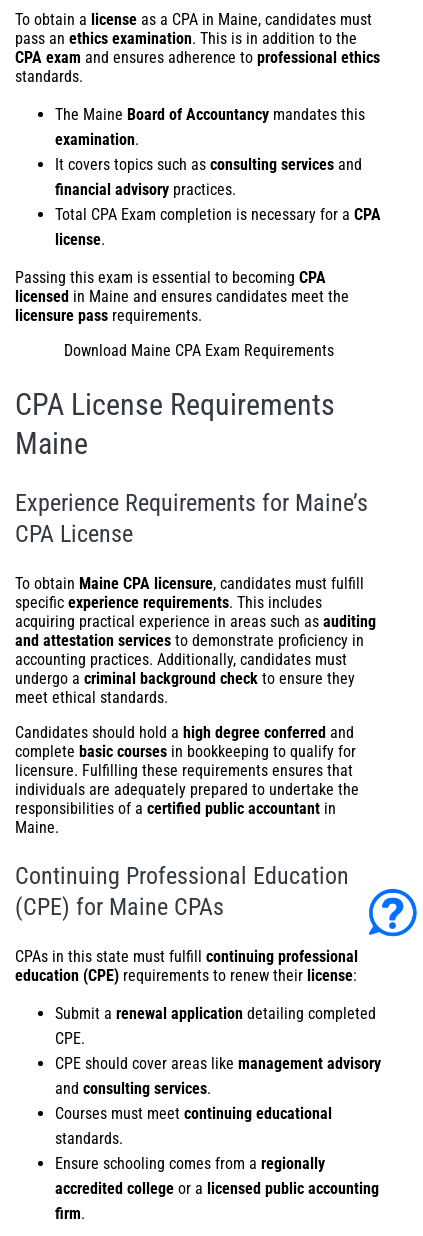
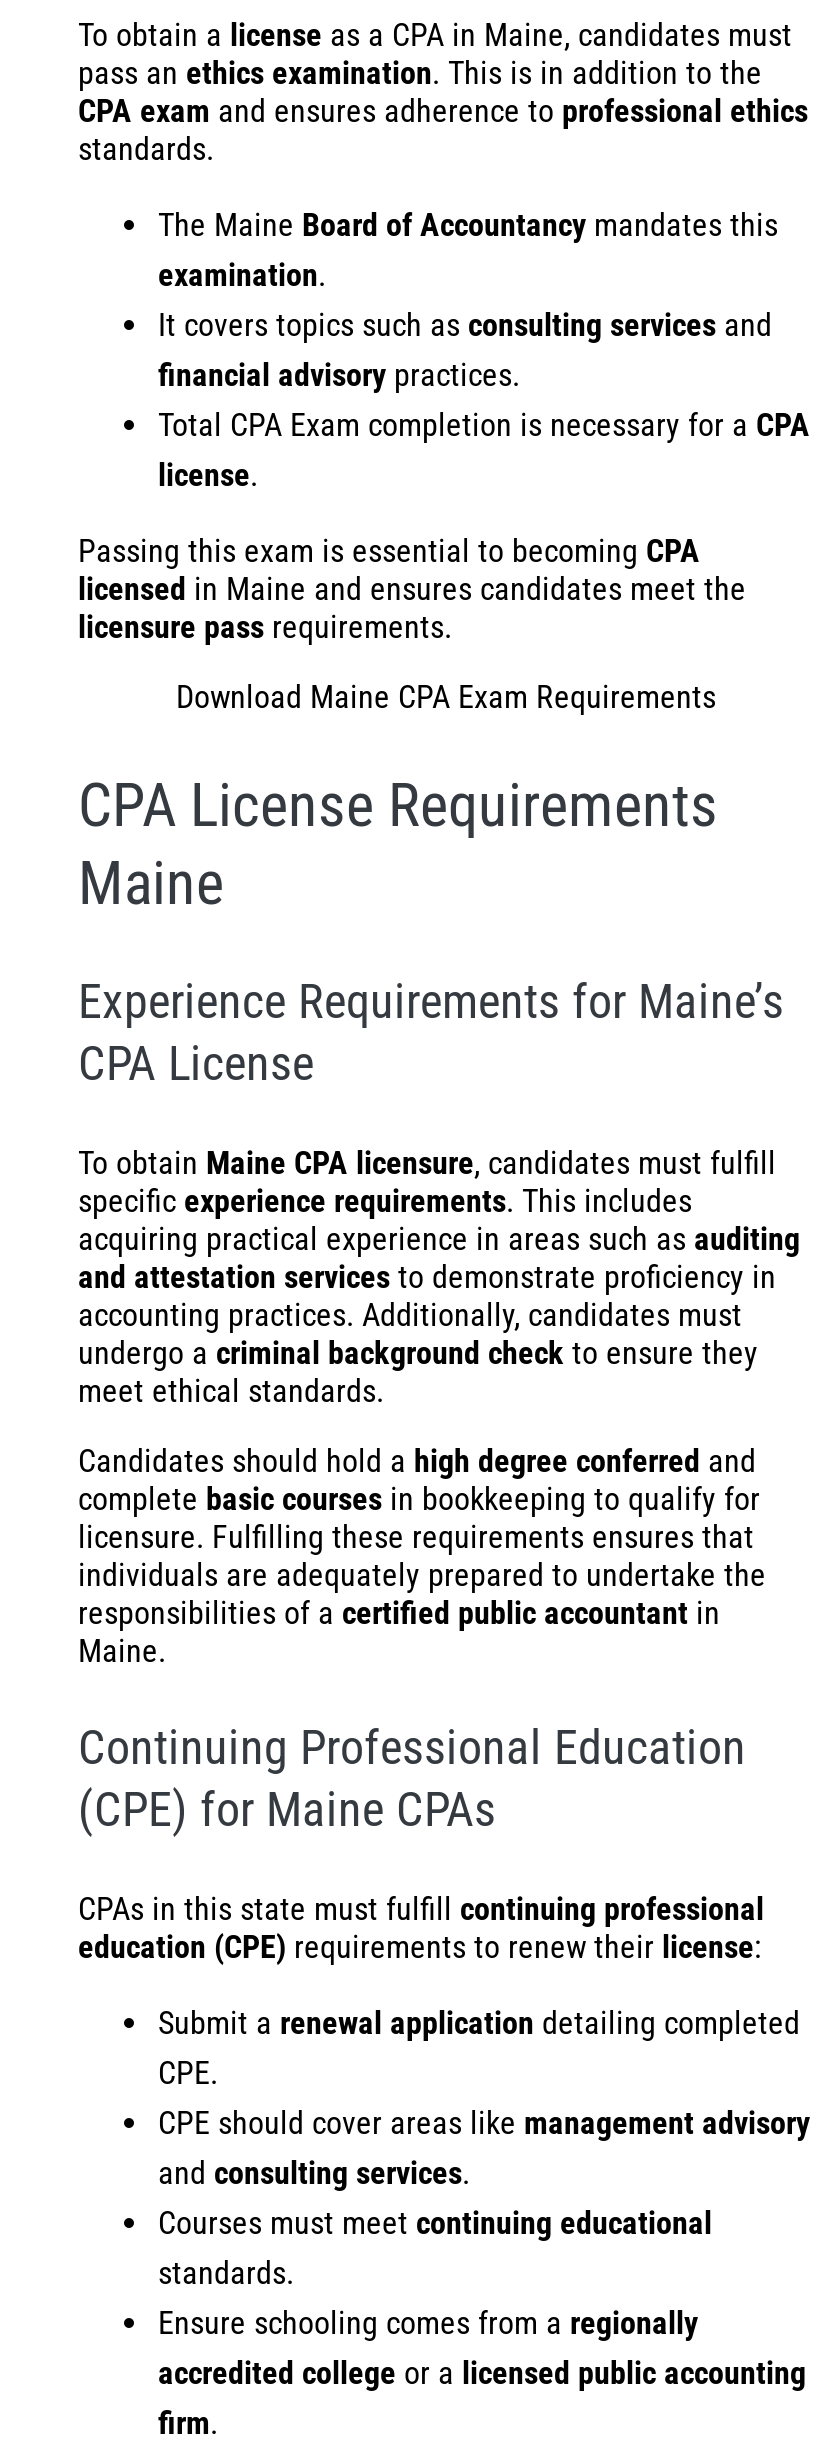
[368,888,418,938] [image] -> none

